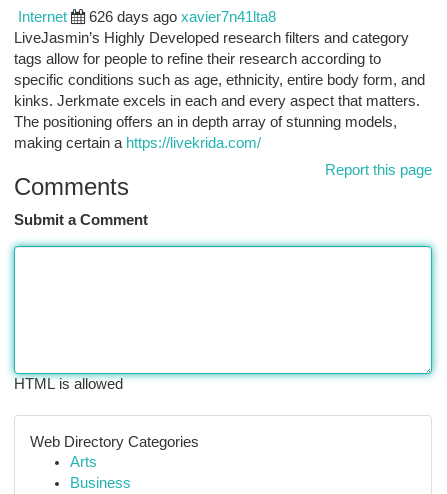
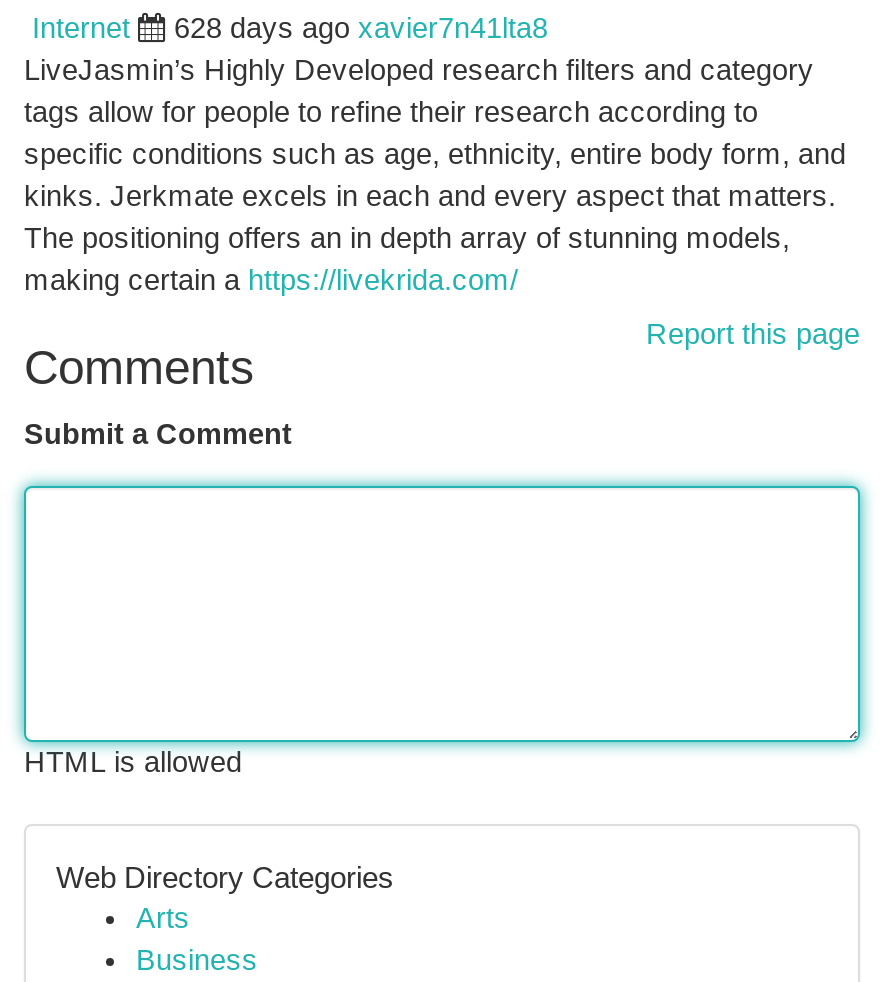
[89,9,276,25] 626 days ago xavier7n41lta8 -> [174,12,548,44] 628 days ago xavier7n41lta8

